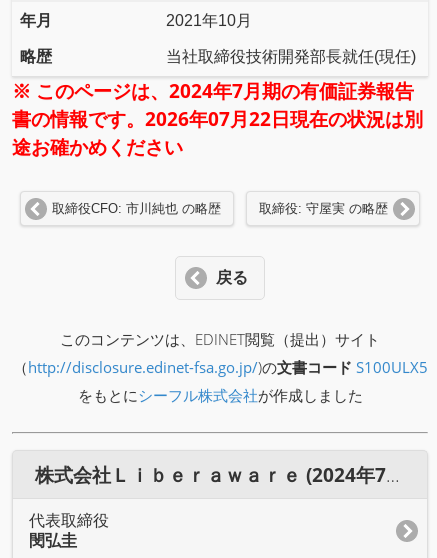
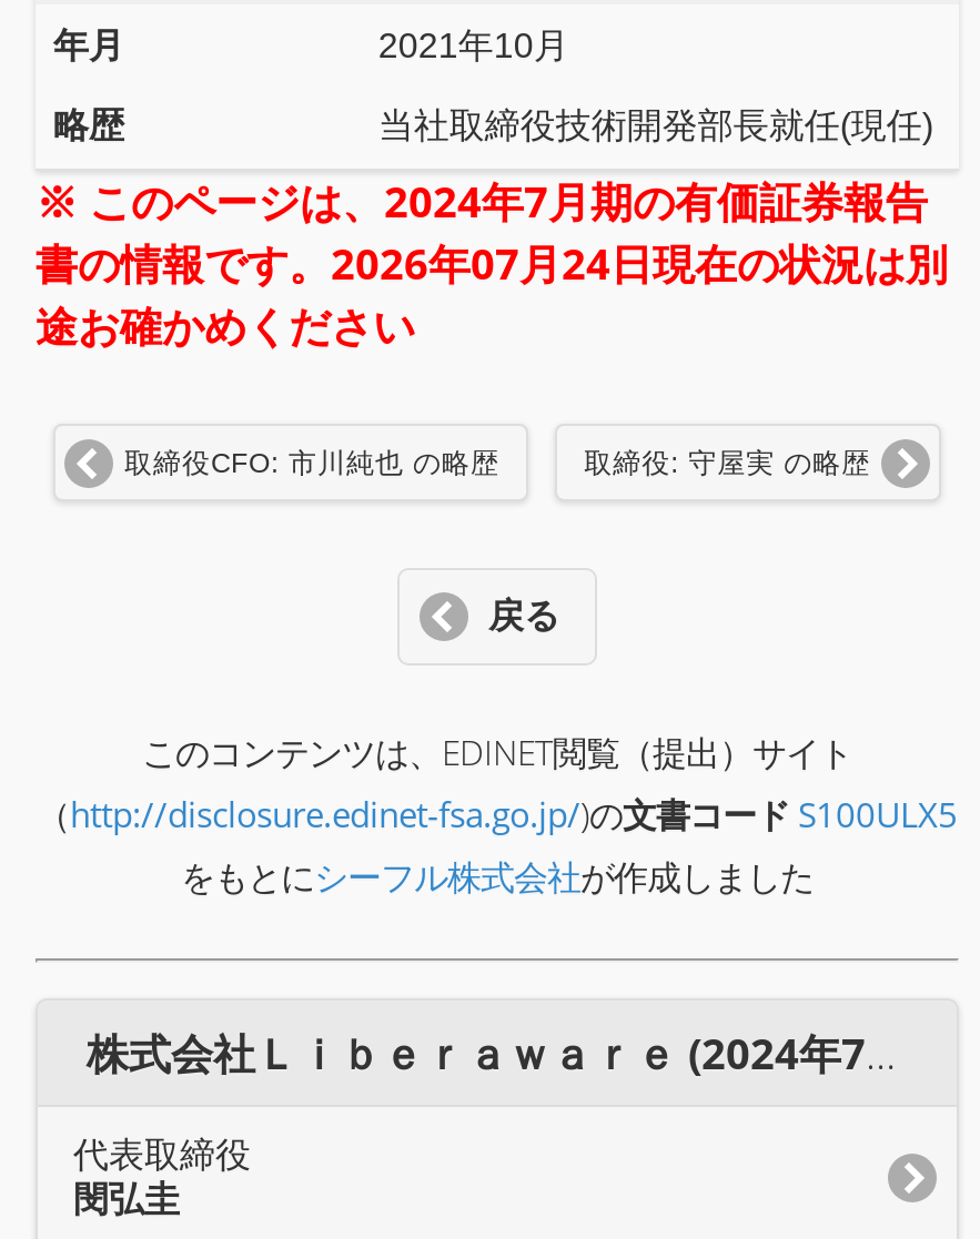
[12,105,423,132] 書の情報です。2026年07月22日現在の状況は別 -> [36,234,948,293] 書の情報です。2026年07月24日現在の状況は別

